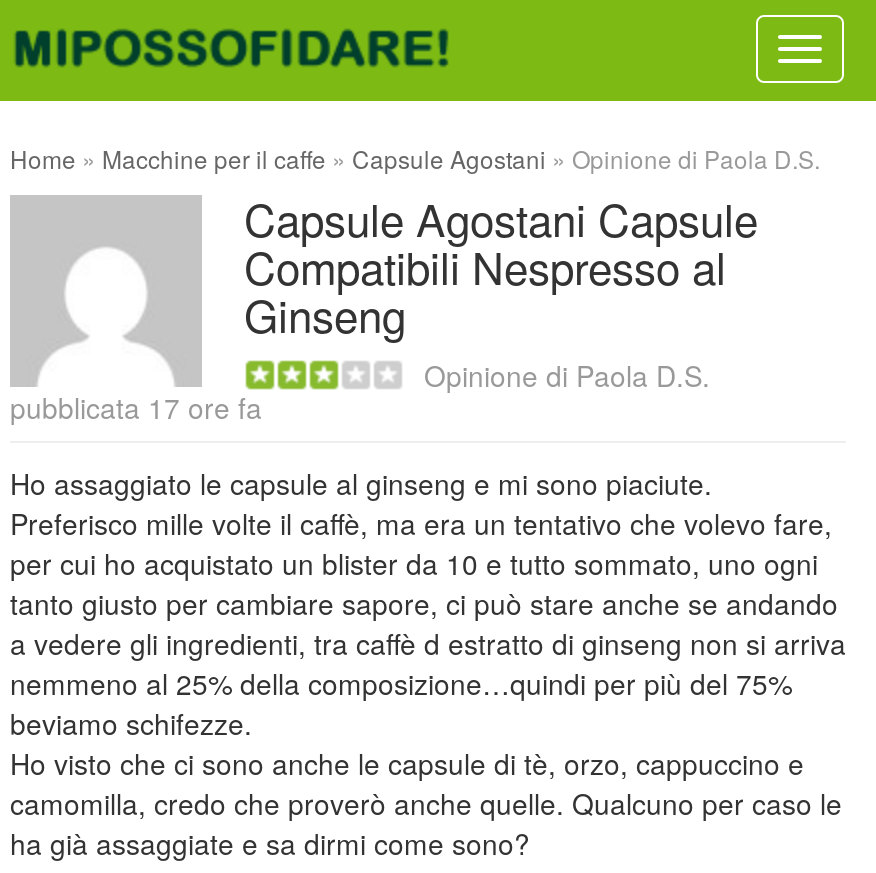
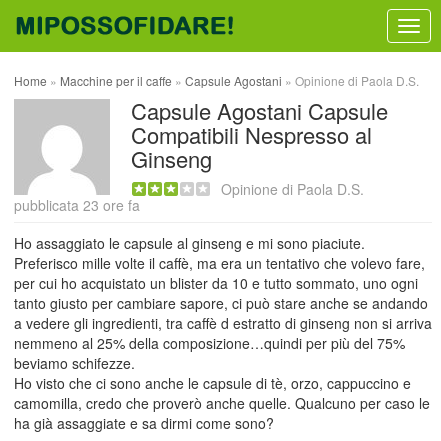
[10,387,262,427] pubblicata 17 ore fa -> [14,195,140,215] pubblicata 23 ore fa

